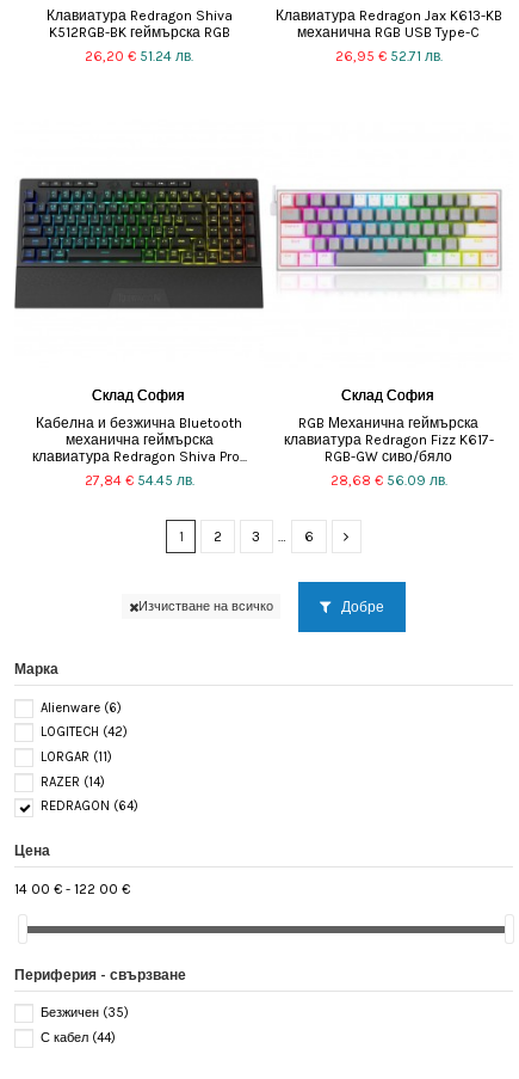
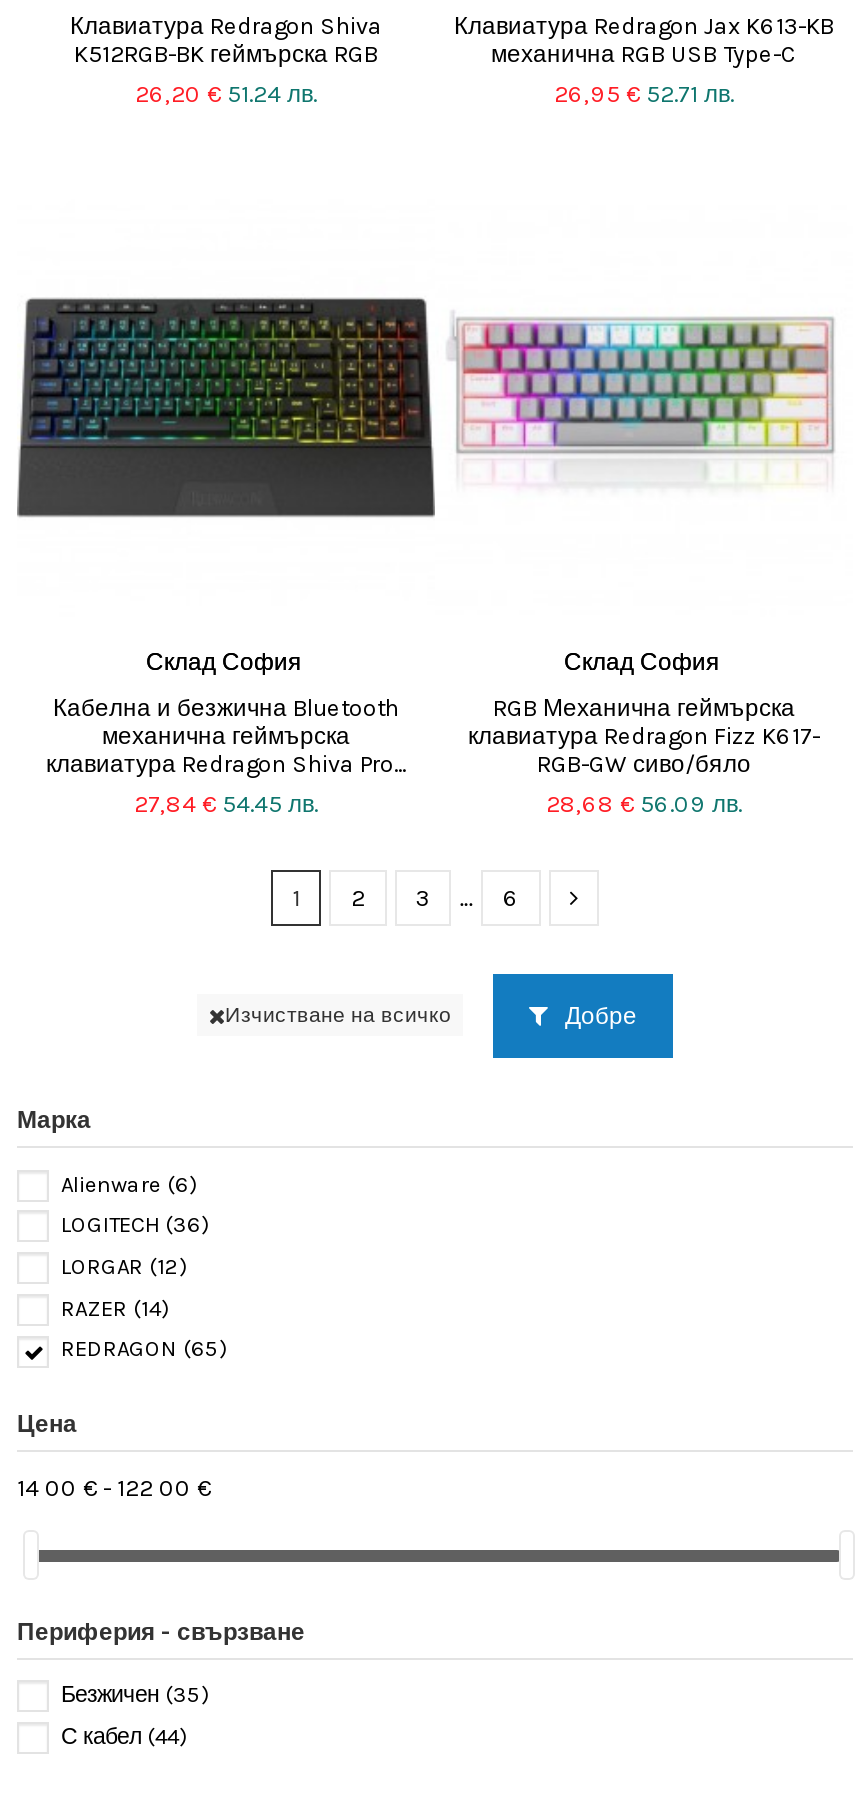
[41,724,128,740] LOGITECH (42) -> [61,1213,209,1239] LOGITECH (36)
[41,749,112,765] LORGAR (11) -> [61,1254,187,1280] LORGAR (12)
[41,799,138,814] REDRAGON (64) -> [61,1337,227,1363] REDRAGON (65)

